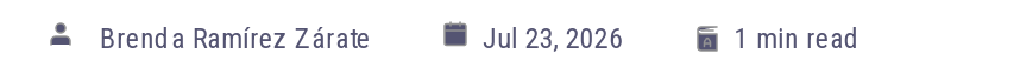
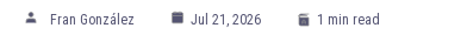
[100,23,623,55] Brenda Ramírez Zárate | Jul 23, 2026 -> [51,12,261,28] Fran González | Jul 21, 2026

